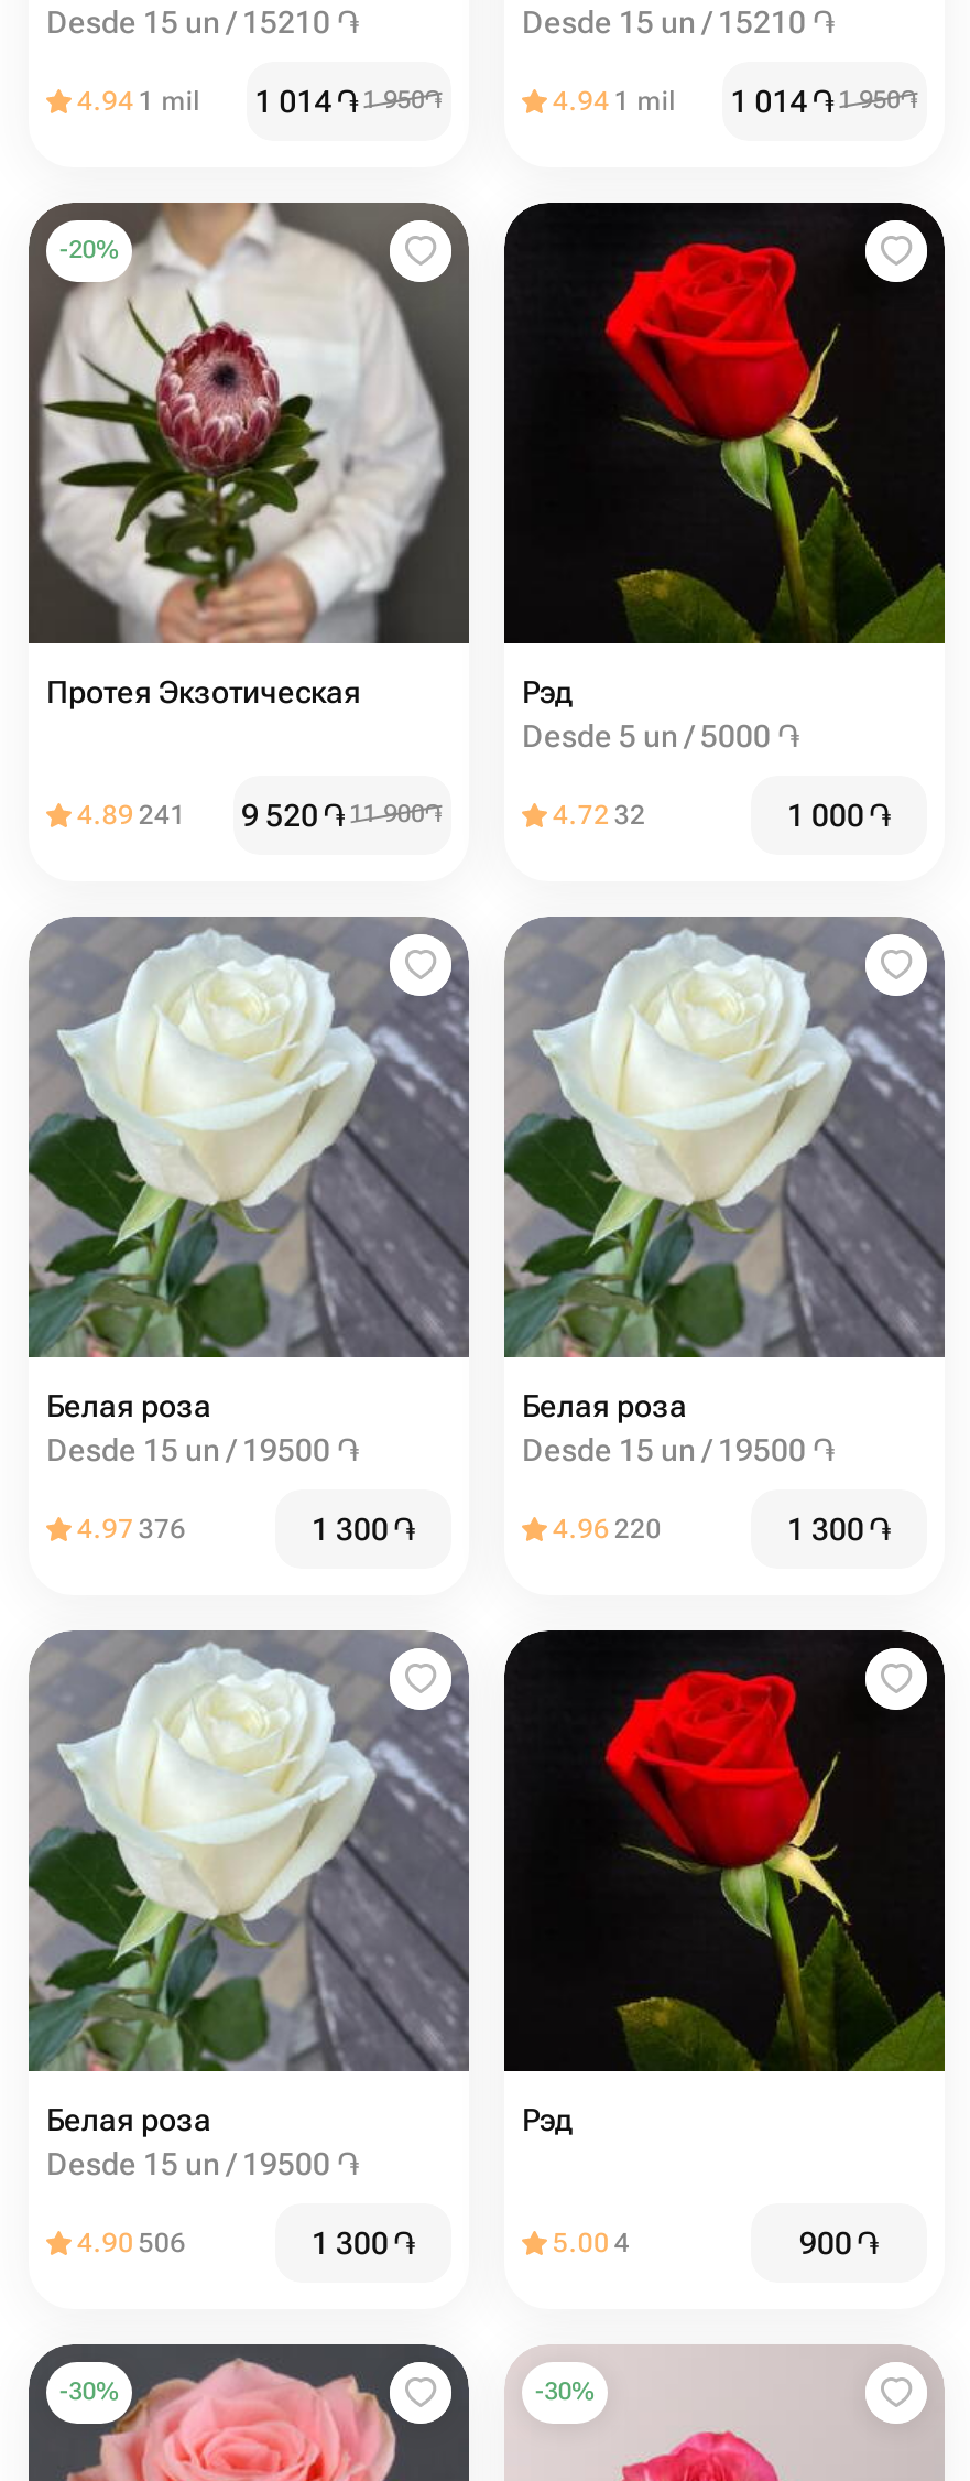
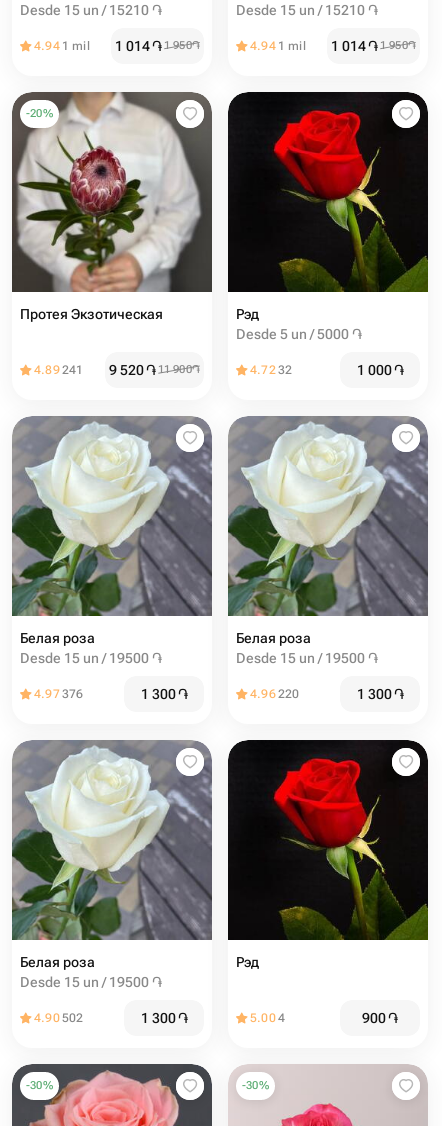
[77,2228,186,2258] 4.90 506 -> [34,1011,83,1025] 4.90 502

